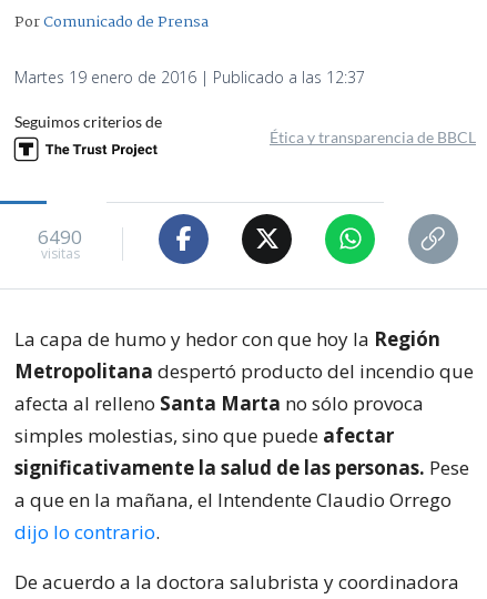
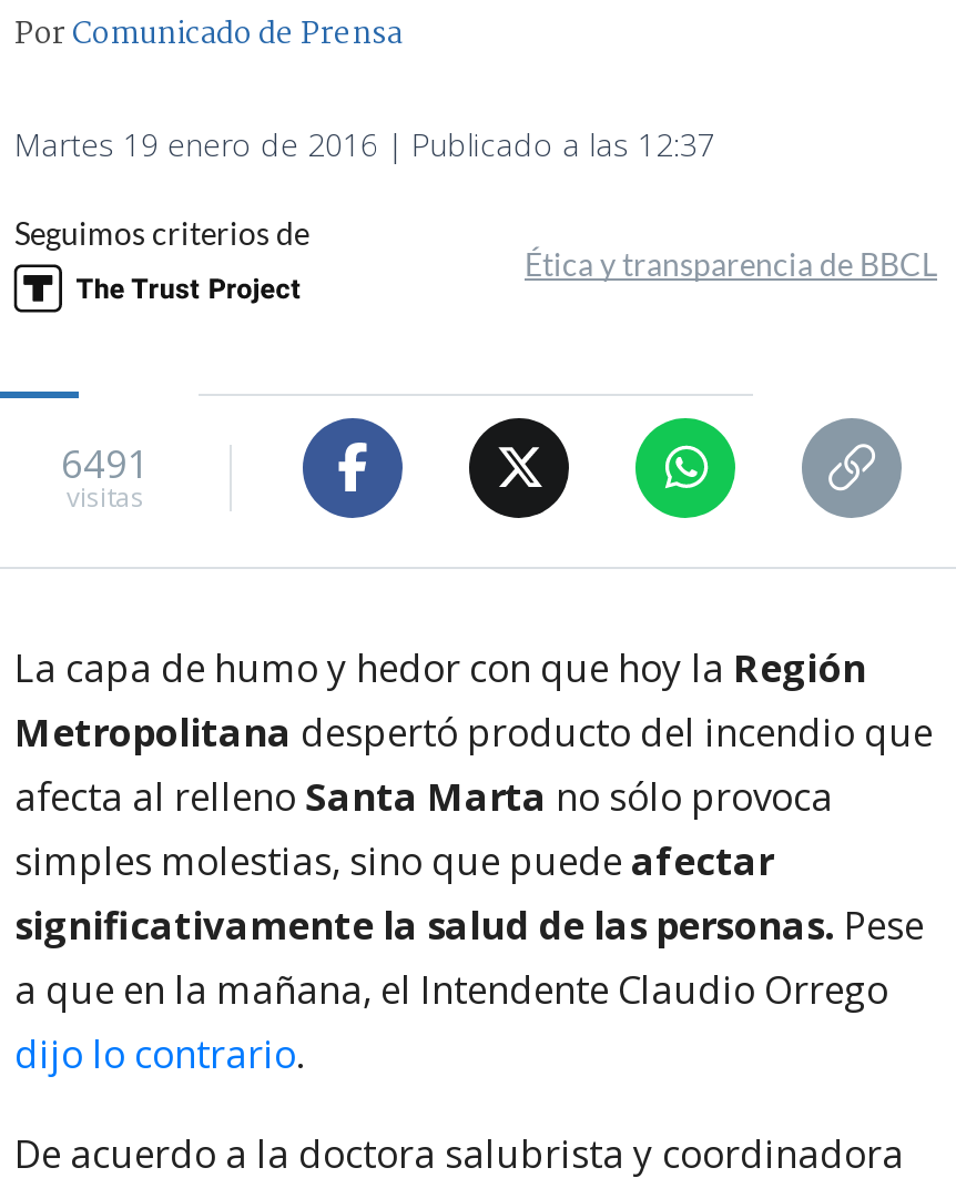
[38,224,82,250] 6490 -> [61,439,150,490] 6491

